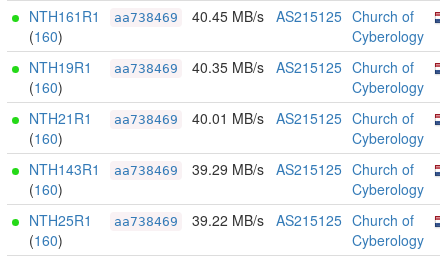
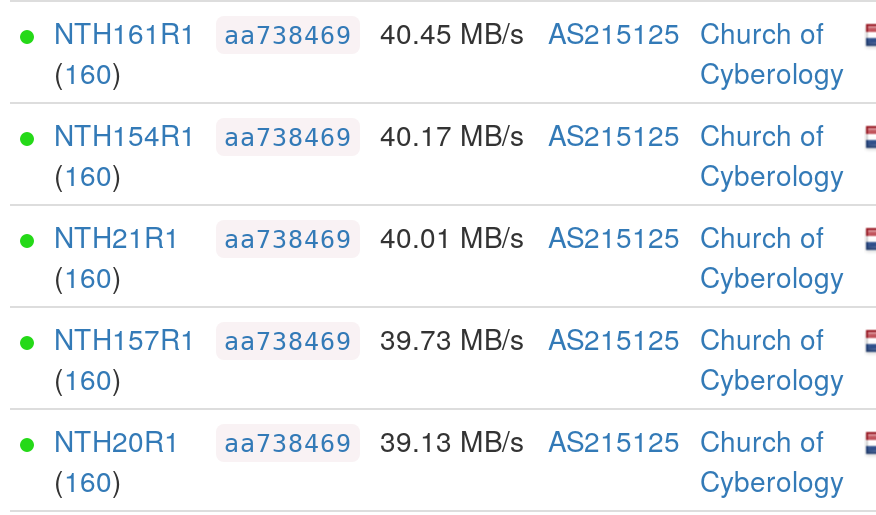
[29,57,92,77] NTH19R1 -> [54,114,196,154] NTH154R1
[192,57,414,77] 40.35 MB/s AS215125 Church of -> [380,114,824,154] 40.17 MB/s AS215125 Church of
[29,159,100,179] NTH143R1 -> [54,318,196,358] NTH157R1
[192,159,414,179] 39.29 MB/s AS215125 Church of -> [380,318,824,358] 39.73 MB/s AS215125 Church of
[29,210,92,230] NTH25R1 -> [54,420,180,460] NTH20R1
[192,210,414,230] 39.22 MB/s AS215125 Church of -> [380,420,824,460] 39.13 MB/s AS215125 Church of

